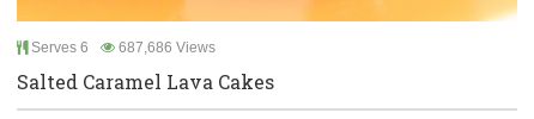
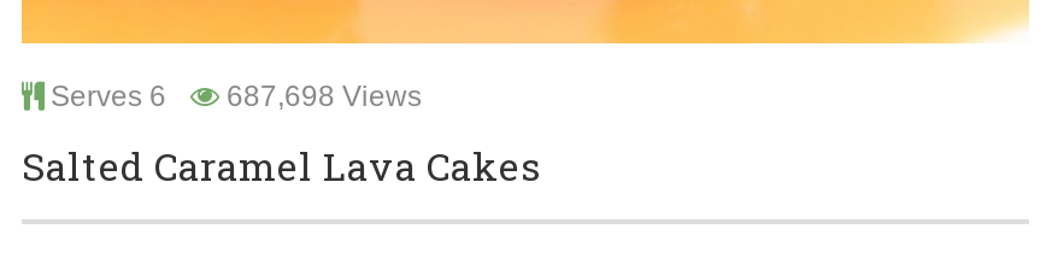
[28,39,216,56] Serves 6 687,686 Views -> [43,80,422,113] Serves 6 687,698 Views

